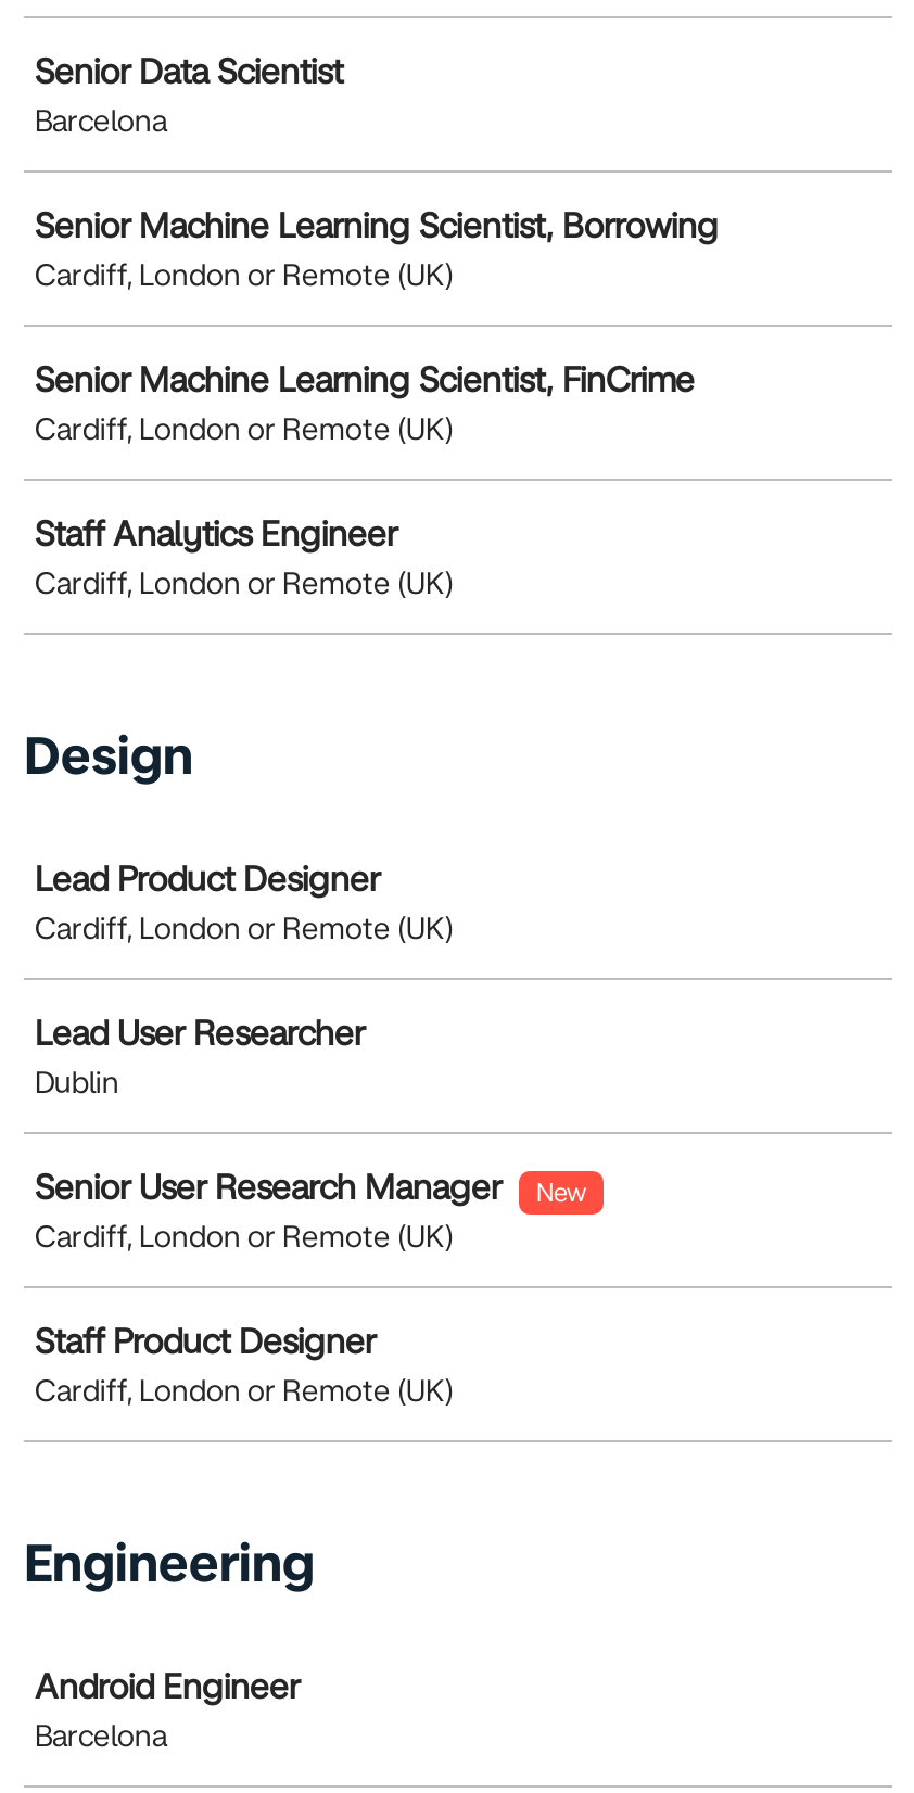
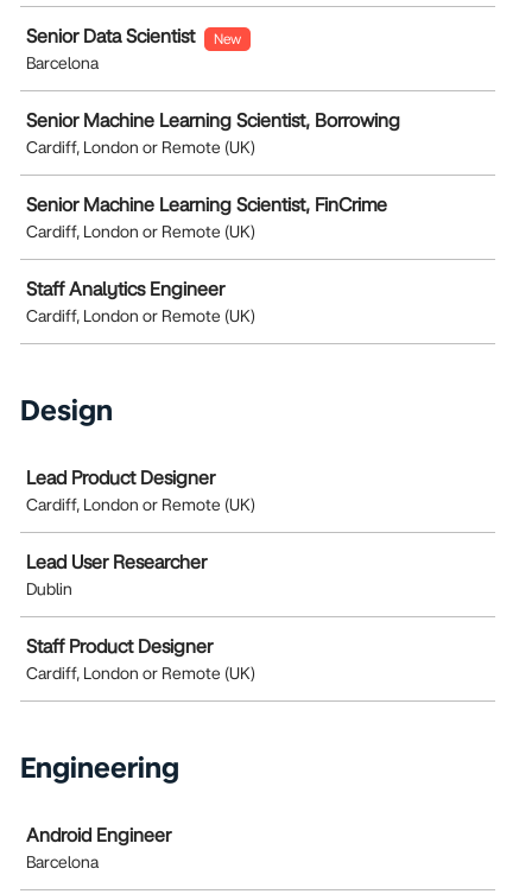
none -> [214,31,241,47] New
[35,1167,586,1254] Senior User Research Manager | New | Cardiff, London or Remote (UK) -> none

